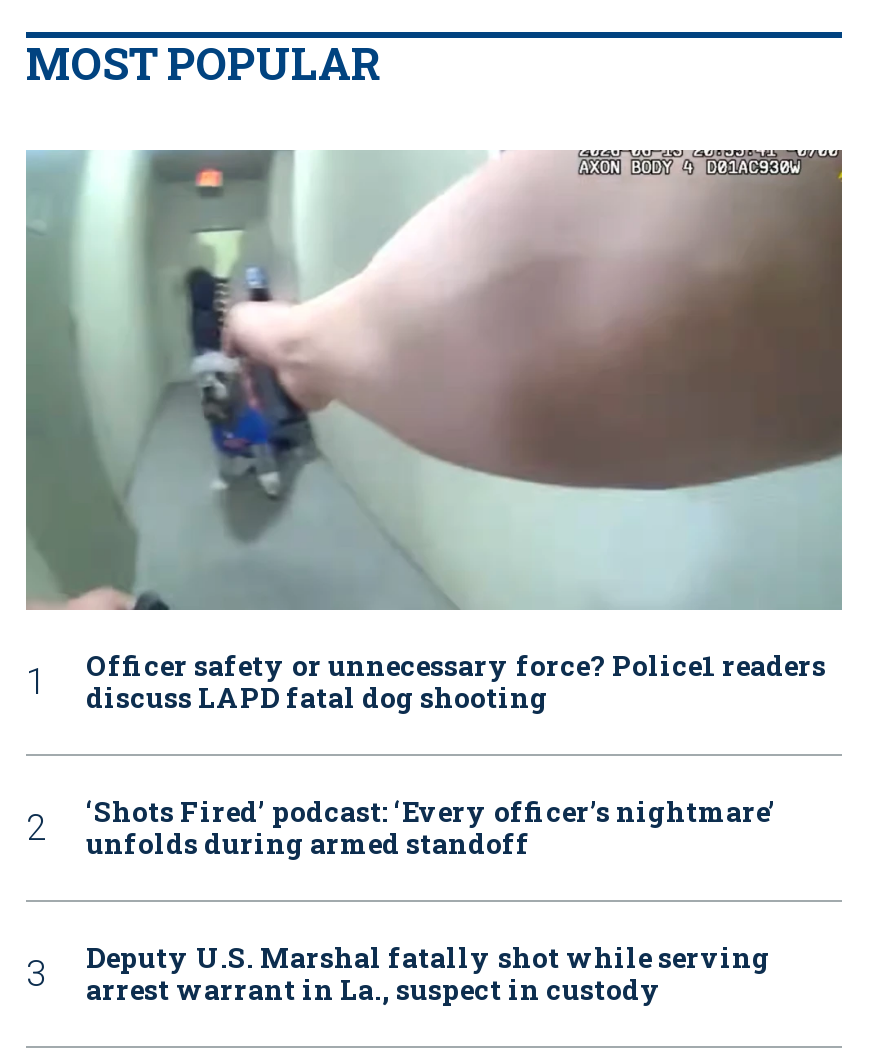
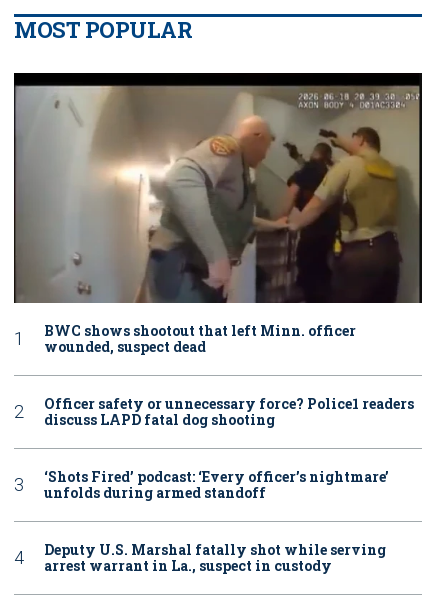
none -> [44,321,356,356] BWC shows shootout that left Minn. officer | wounded, suspect dead
[24,148,844,612] [image] -> [13,72,423,304] [image]

